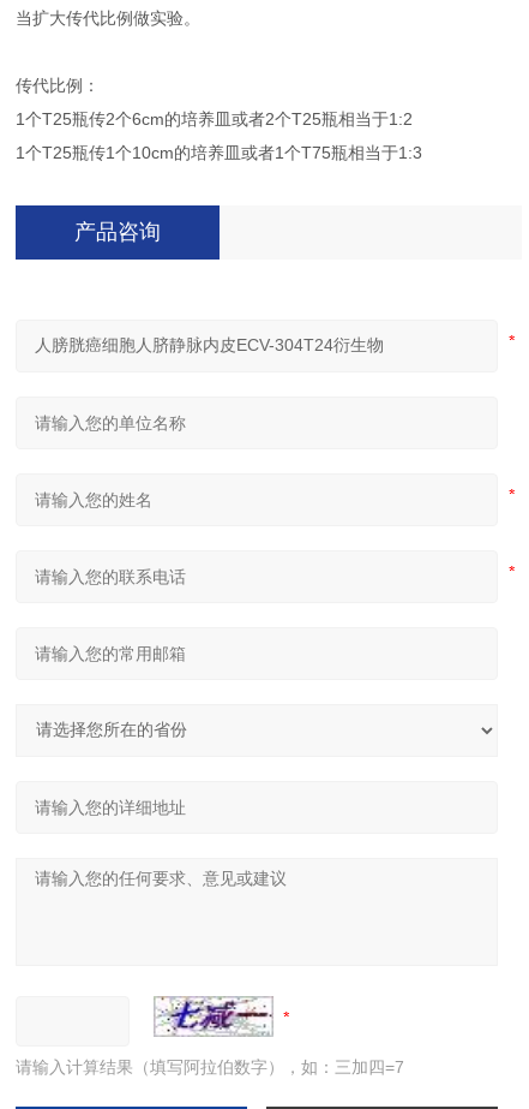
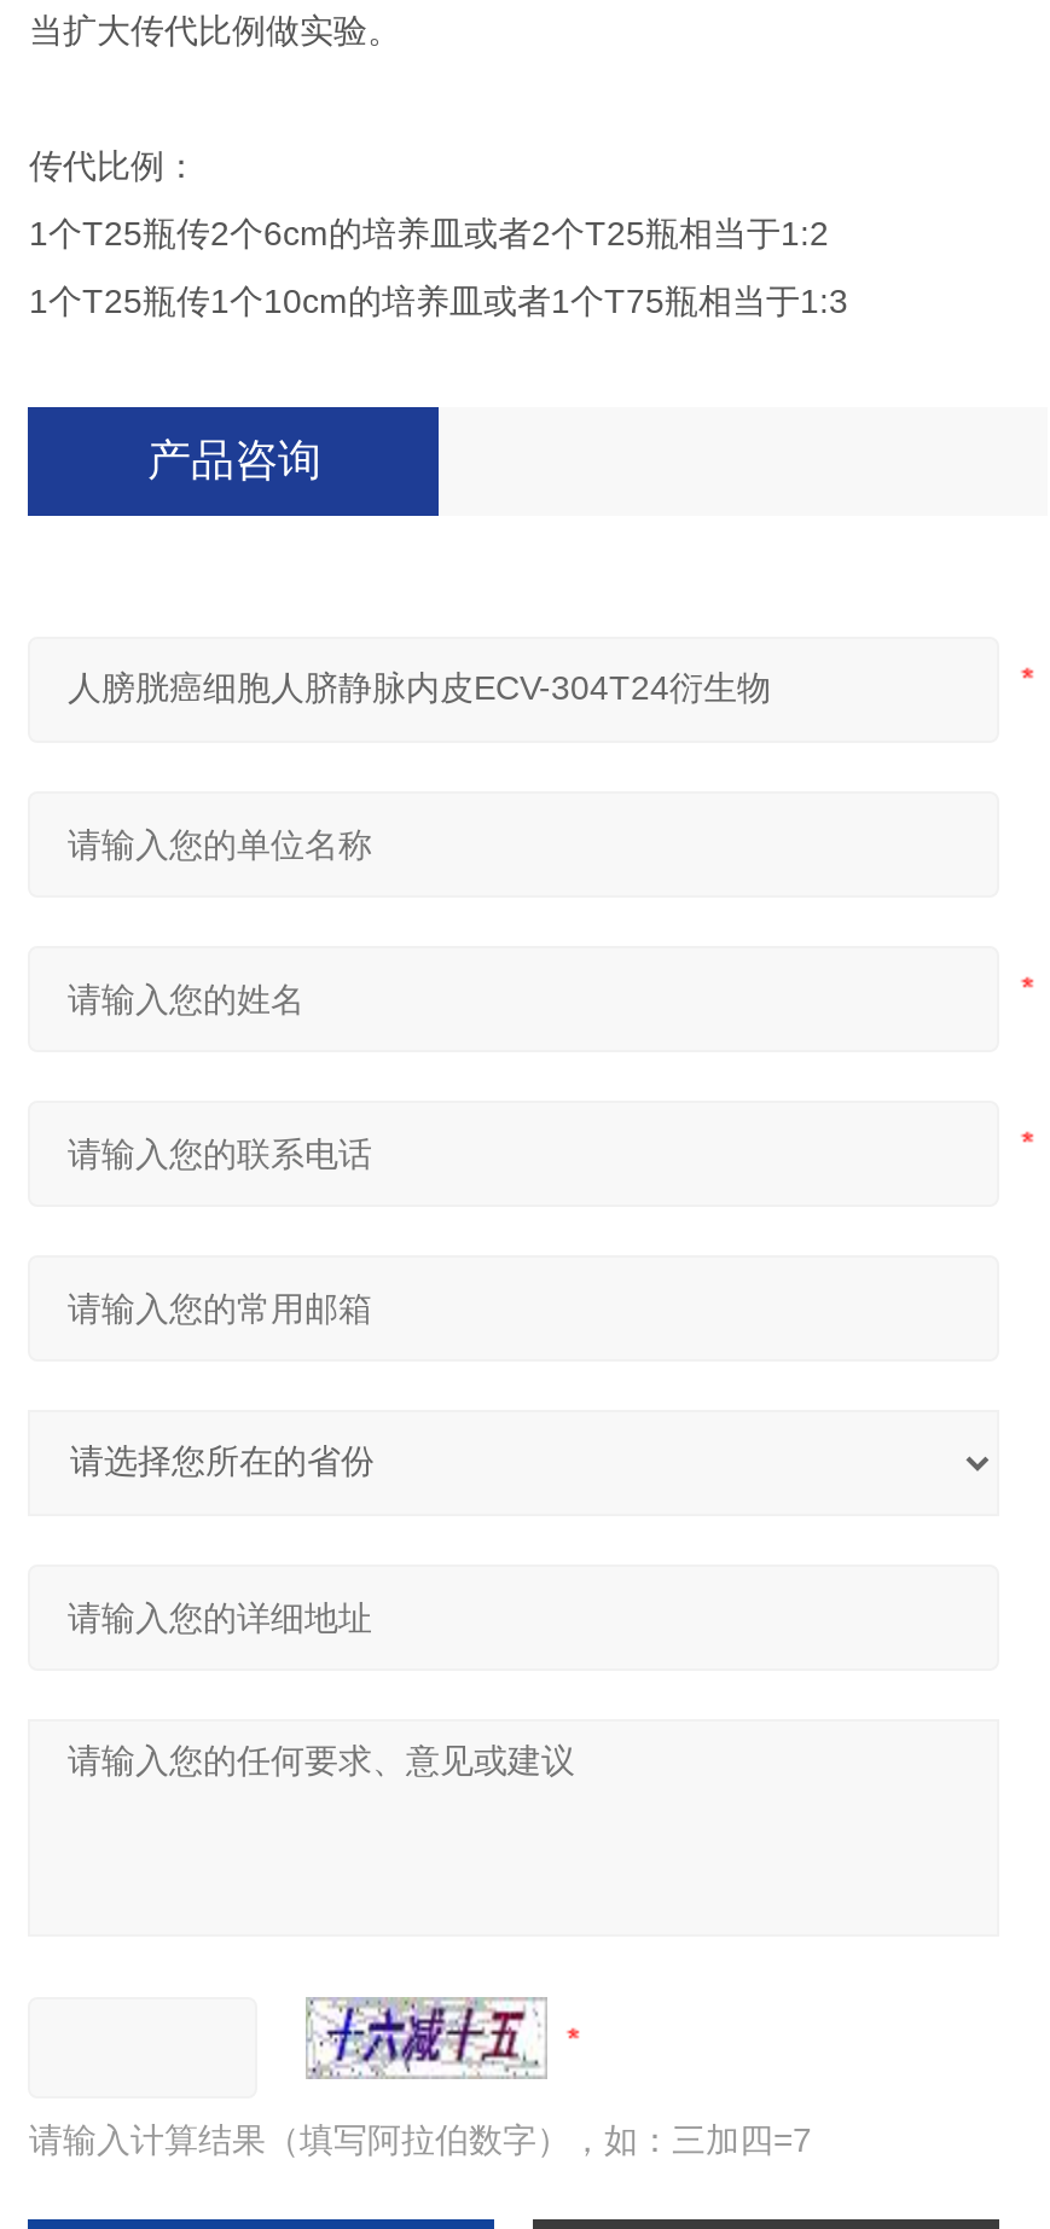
[156,997,273,1036] [image] -> [308,1997,545,2077] [image]

